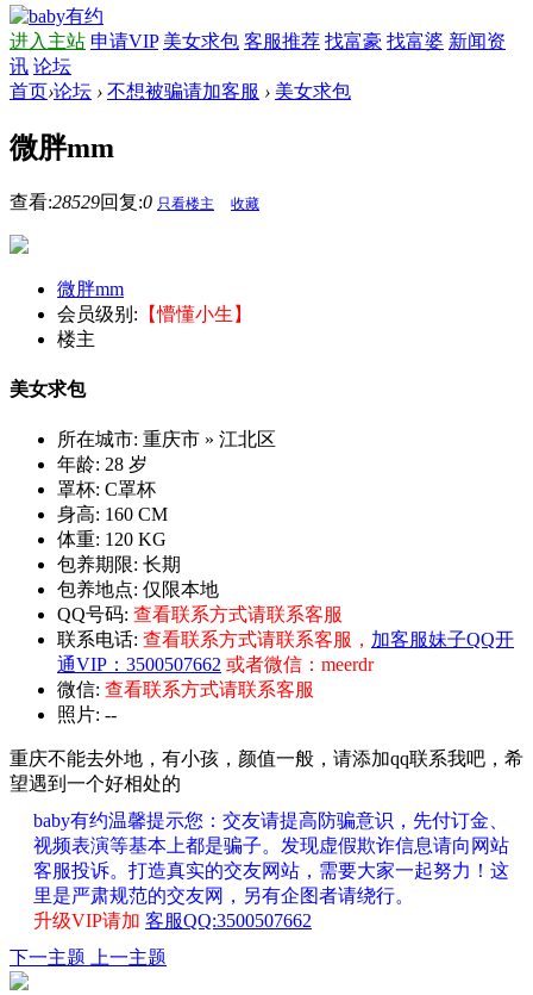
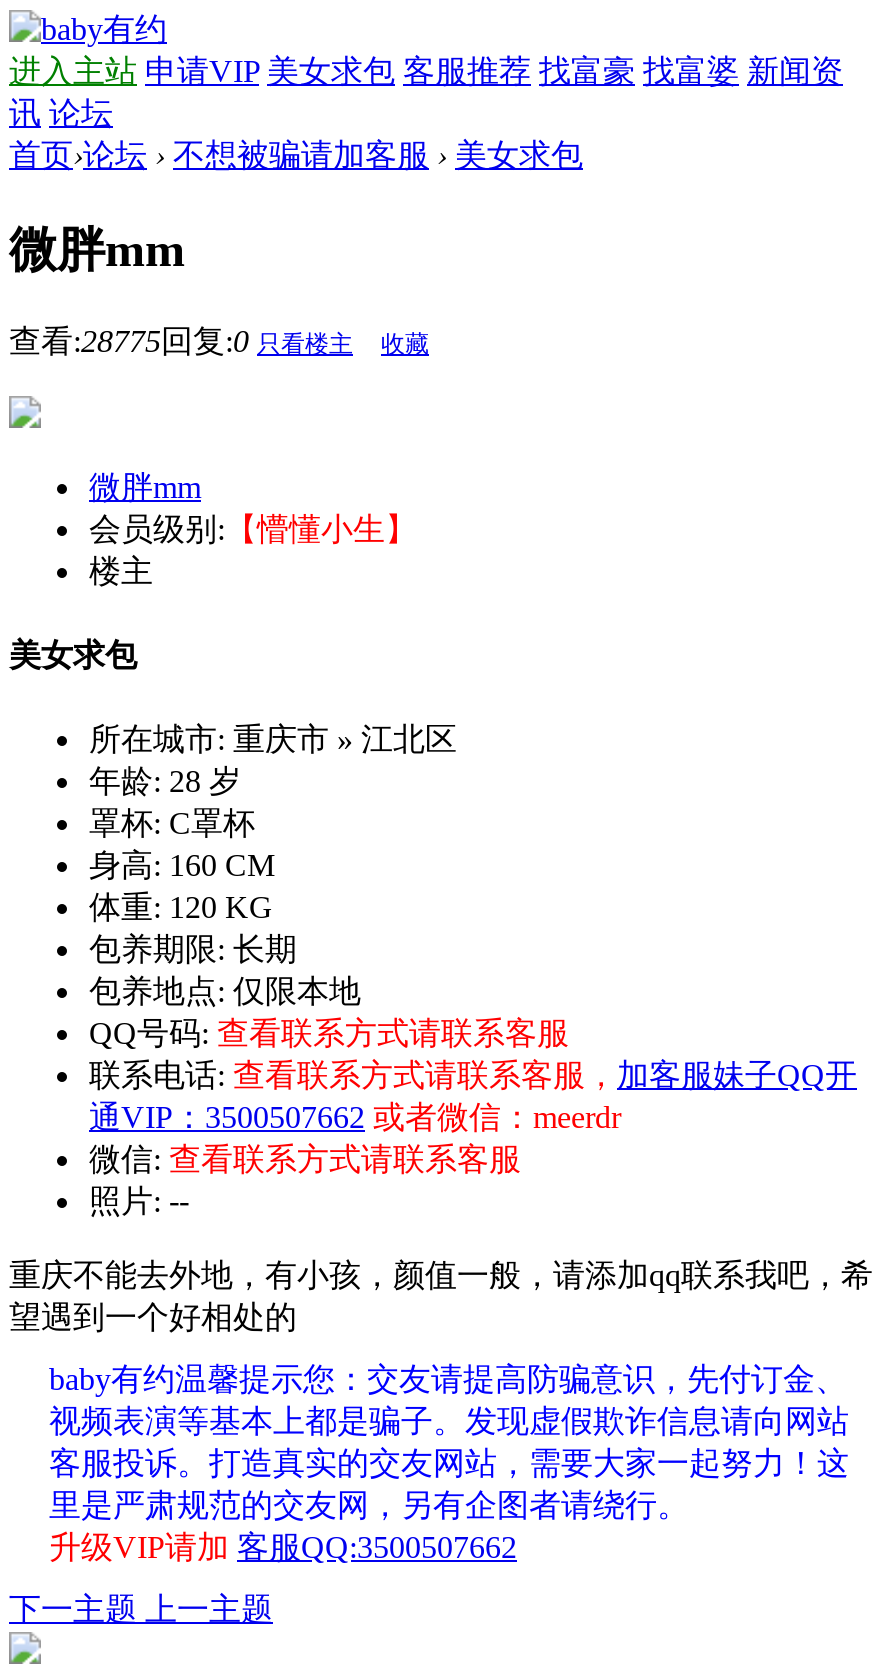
[10,192,214,212] 查看:28529回复: 0 只看楼主 -> [9,324,353,358] 查看:28775回复: 0 只看楼主

